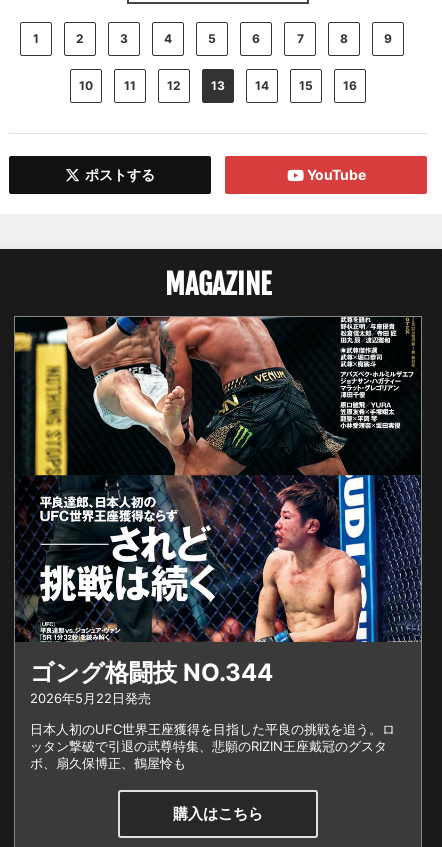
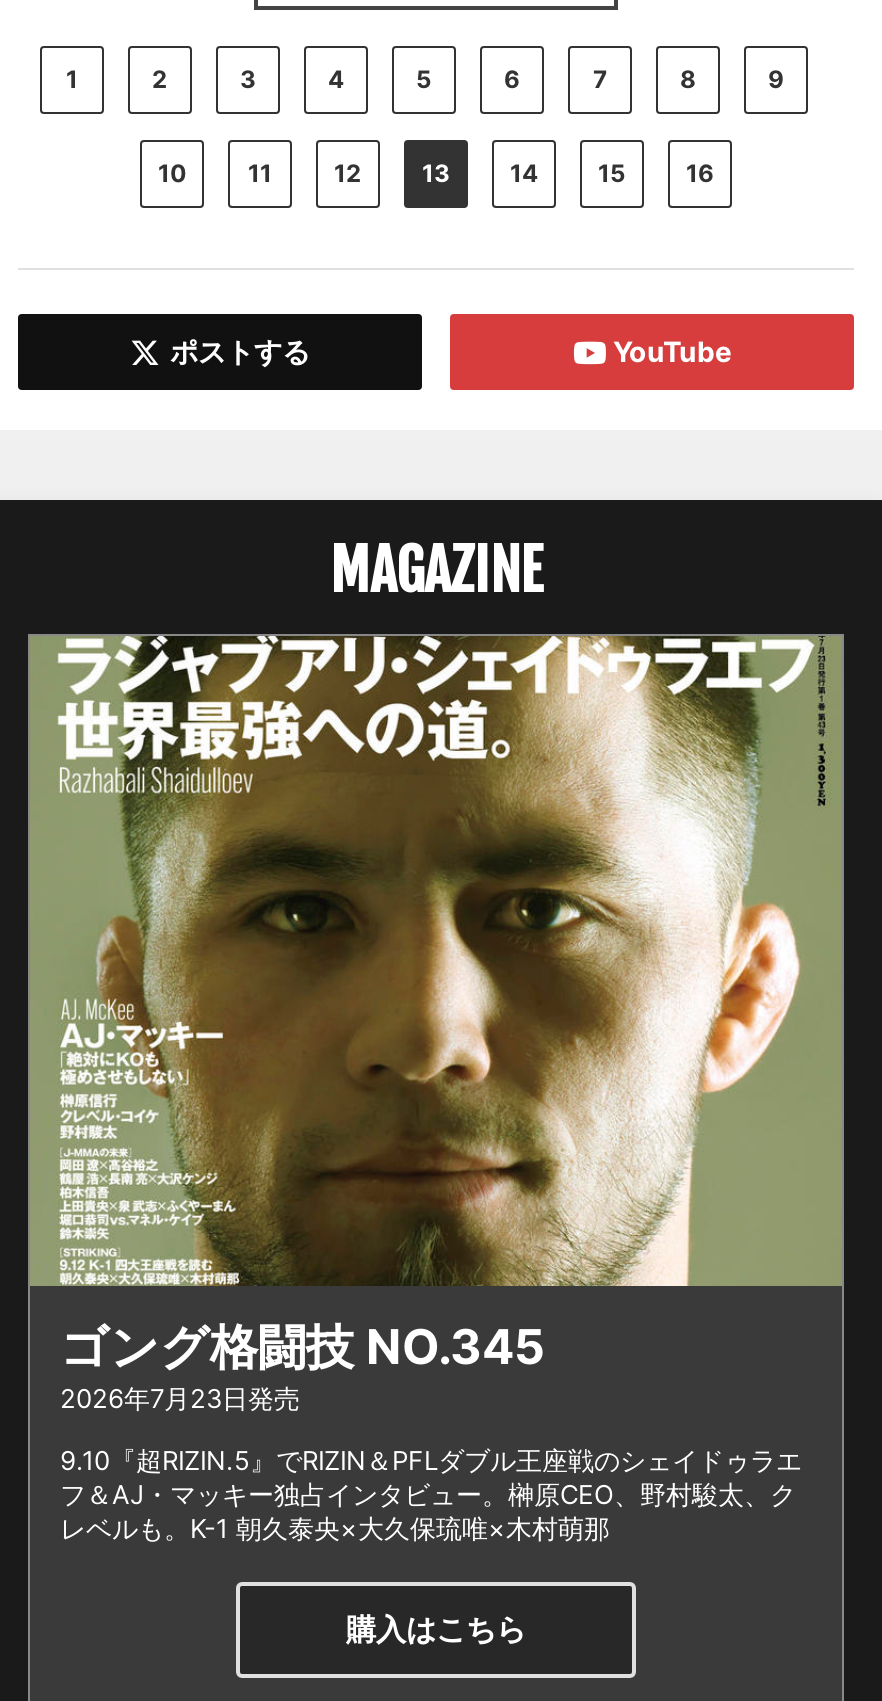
[15,316,422,706] [image] | ゴング格闘技 NO.344 | 2026年5月22日発売 -> [28,634,844,1414] [image] | ゴング格闘技 NO.345 | 2026年7月23日発売
[30,721,395,771] 日本人初のUFC世界王座獲得を目指した平良の挑戦を追う。ロ | ッタン撃破で引退の武尊特集、悲願のRIZIN王座戴冠のグスタ | ボ、扇久保博正、鶴屋怜も -> [60,1444,802,1544] 9.10『超RIZIN.5』でRIZIN＆PFLダブル王座戦のシェイドゥラエ | フ＆AJ・マッキー独占インタビュー。榊原CEO、野村駿太、ク | レベルも。K-1 朝久泰央×大久保琉唯×木村萌那

